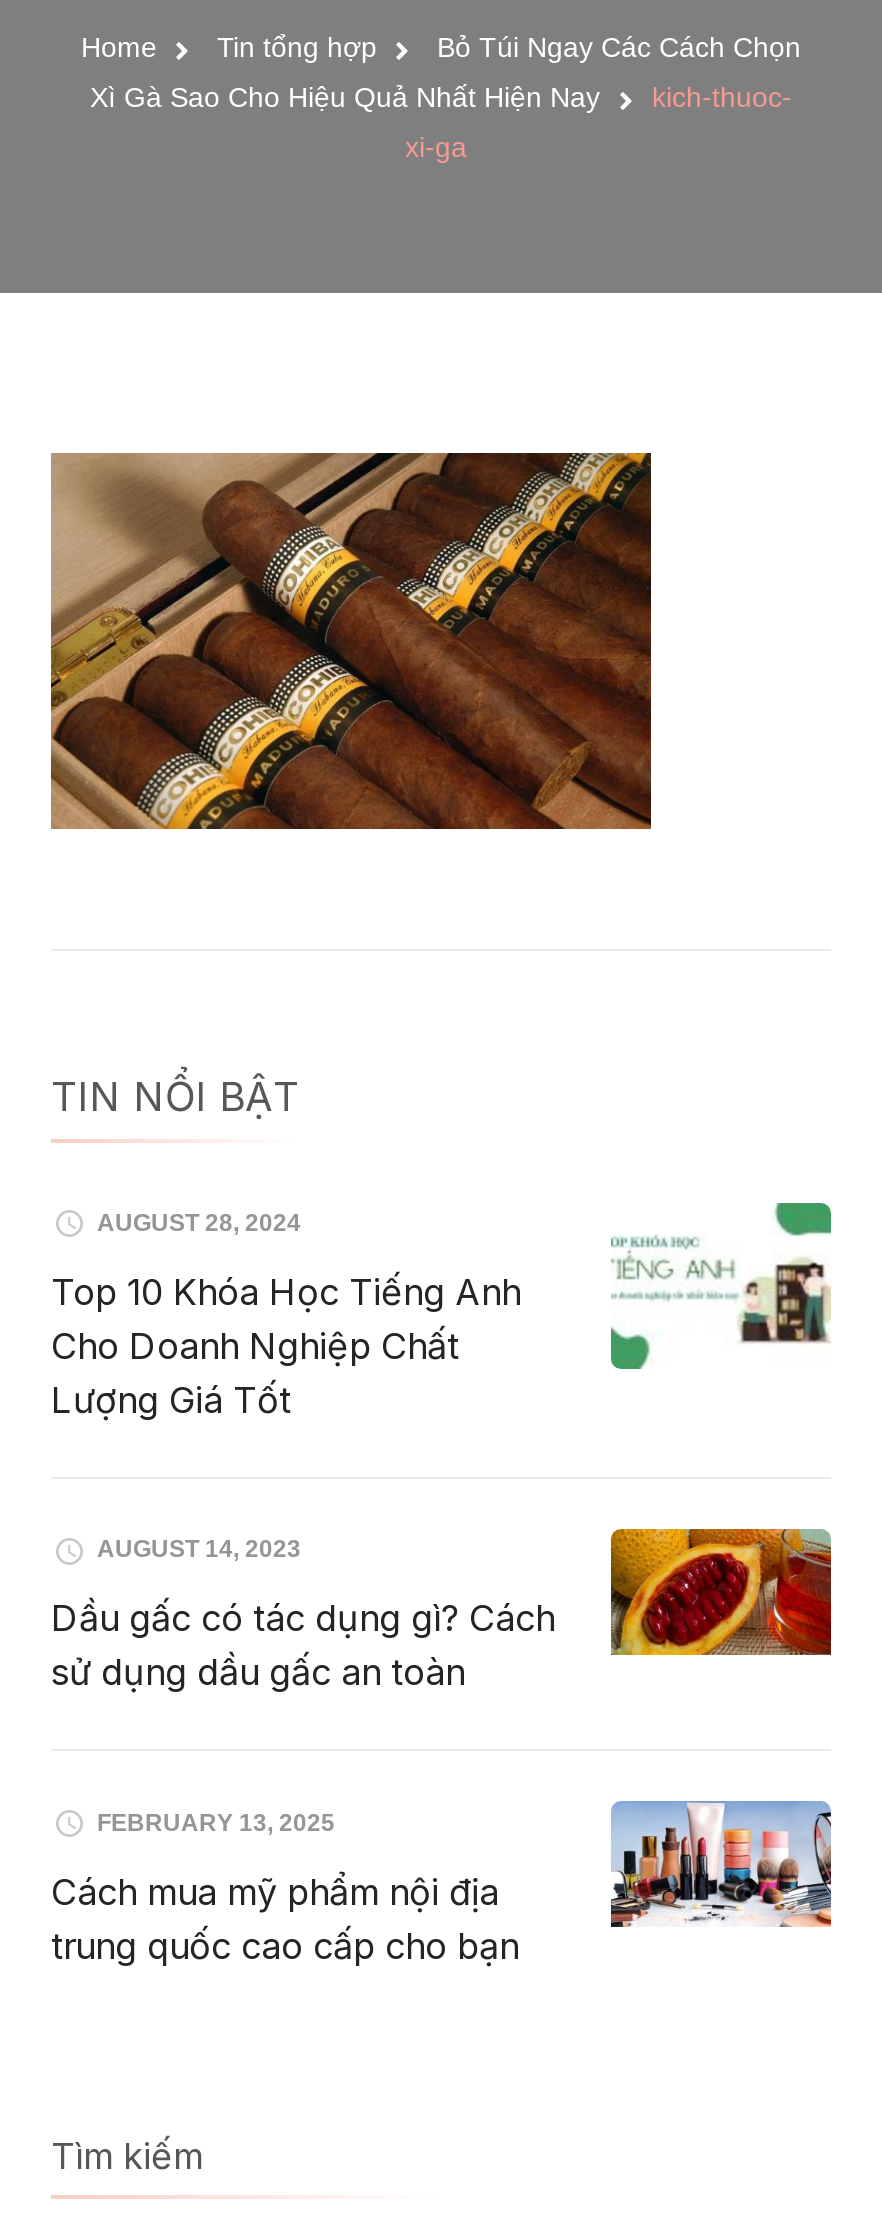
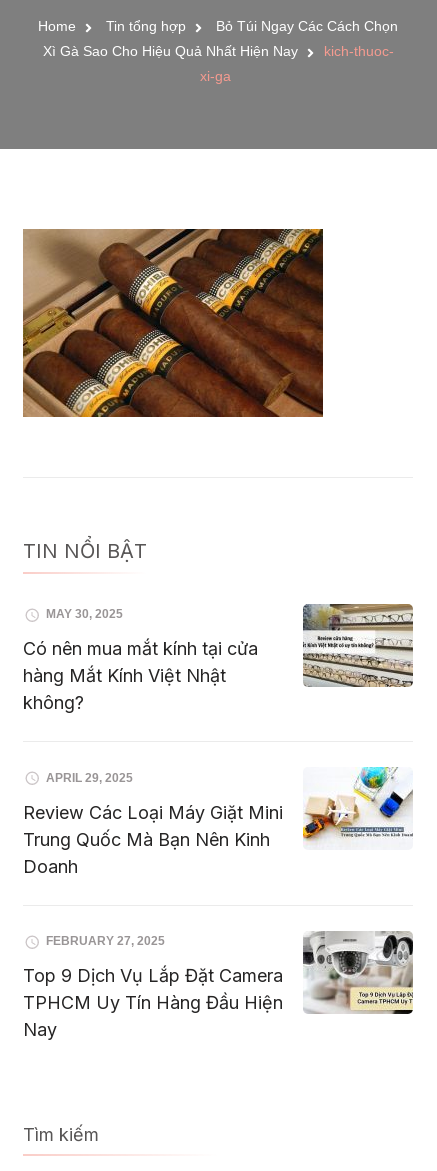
[97,1209,301,1237] AUGUST 28, 2024 -> [46,607,123,621] MAY 30, 2025
[611,1201,831,1369] [image] -> [302,603,414,688] [image]
[51,1271,521,1421] Top 10 Khóa Học Tiếng Anh | Cho Doanh Nghiệp Chất | Lượng Giá Tốt -> [23,638,258,713] Có nên mua mắt kính tại cửa | hàng Mắt Kính Việt Nhật | không?
[51,1525,833,1694] [image] | Dầu gấc có tác dụng gì? Cách | sử dụng dầu gấc an toàn -> [23,766,413,877] [image] | Review Các Loại Máy Giặt Mini | Trung Quốc Mà Bạn Nên Kinh | Doanh
[97,1536,301,1564] AUGUST 14, 2023 -> [46,771,133,785] APRIL 29, 2025
[97,1809,335,1837] FEBRUARY 13, 2025 -> [46,934,165,948] FEBRUARY 27, 2025
[611,1799,831,1927] [image] -> [303,931,413,1015] [image]
[51,1871,519,1967] Cách mua mỹ phẩm nội địa | trung quốc cao cấp cho bạn -> [23,965,283,1040] Top 9 Dịch Vụ Lắp Đặt Camera | TPHCM Uy Tín Hàng Đầu Hiện | Nay

